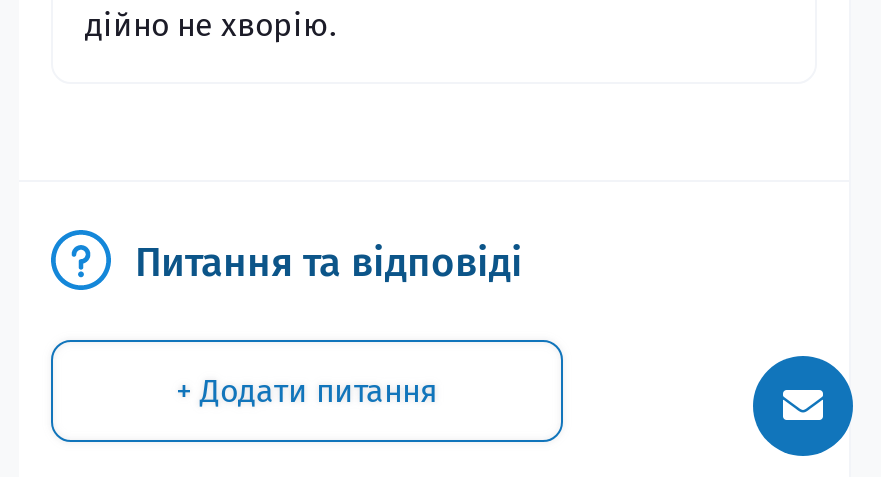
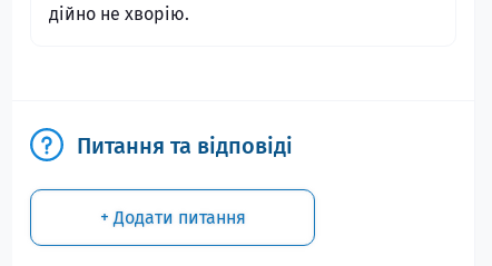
[751,354,855,458] [image] -> none

